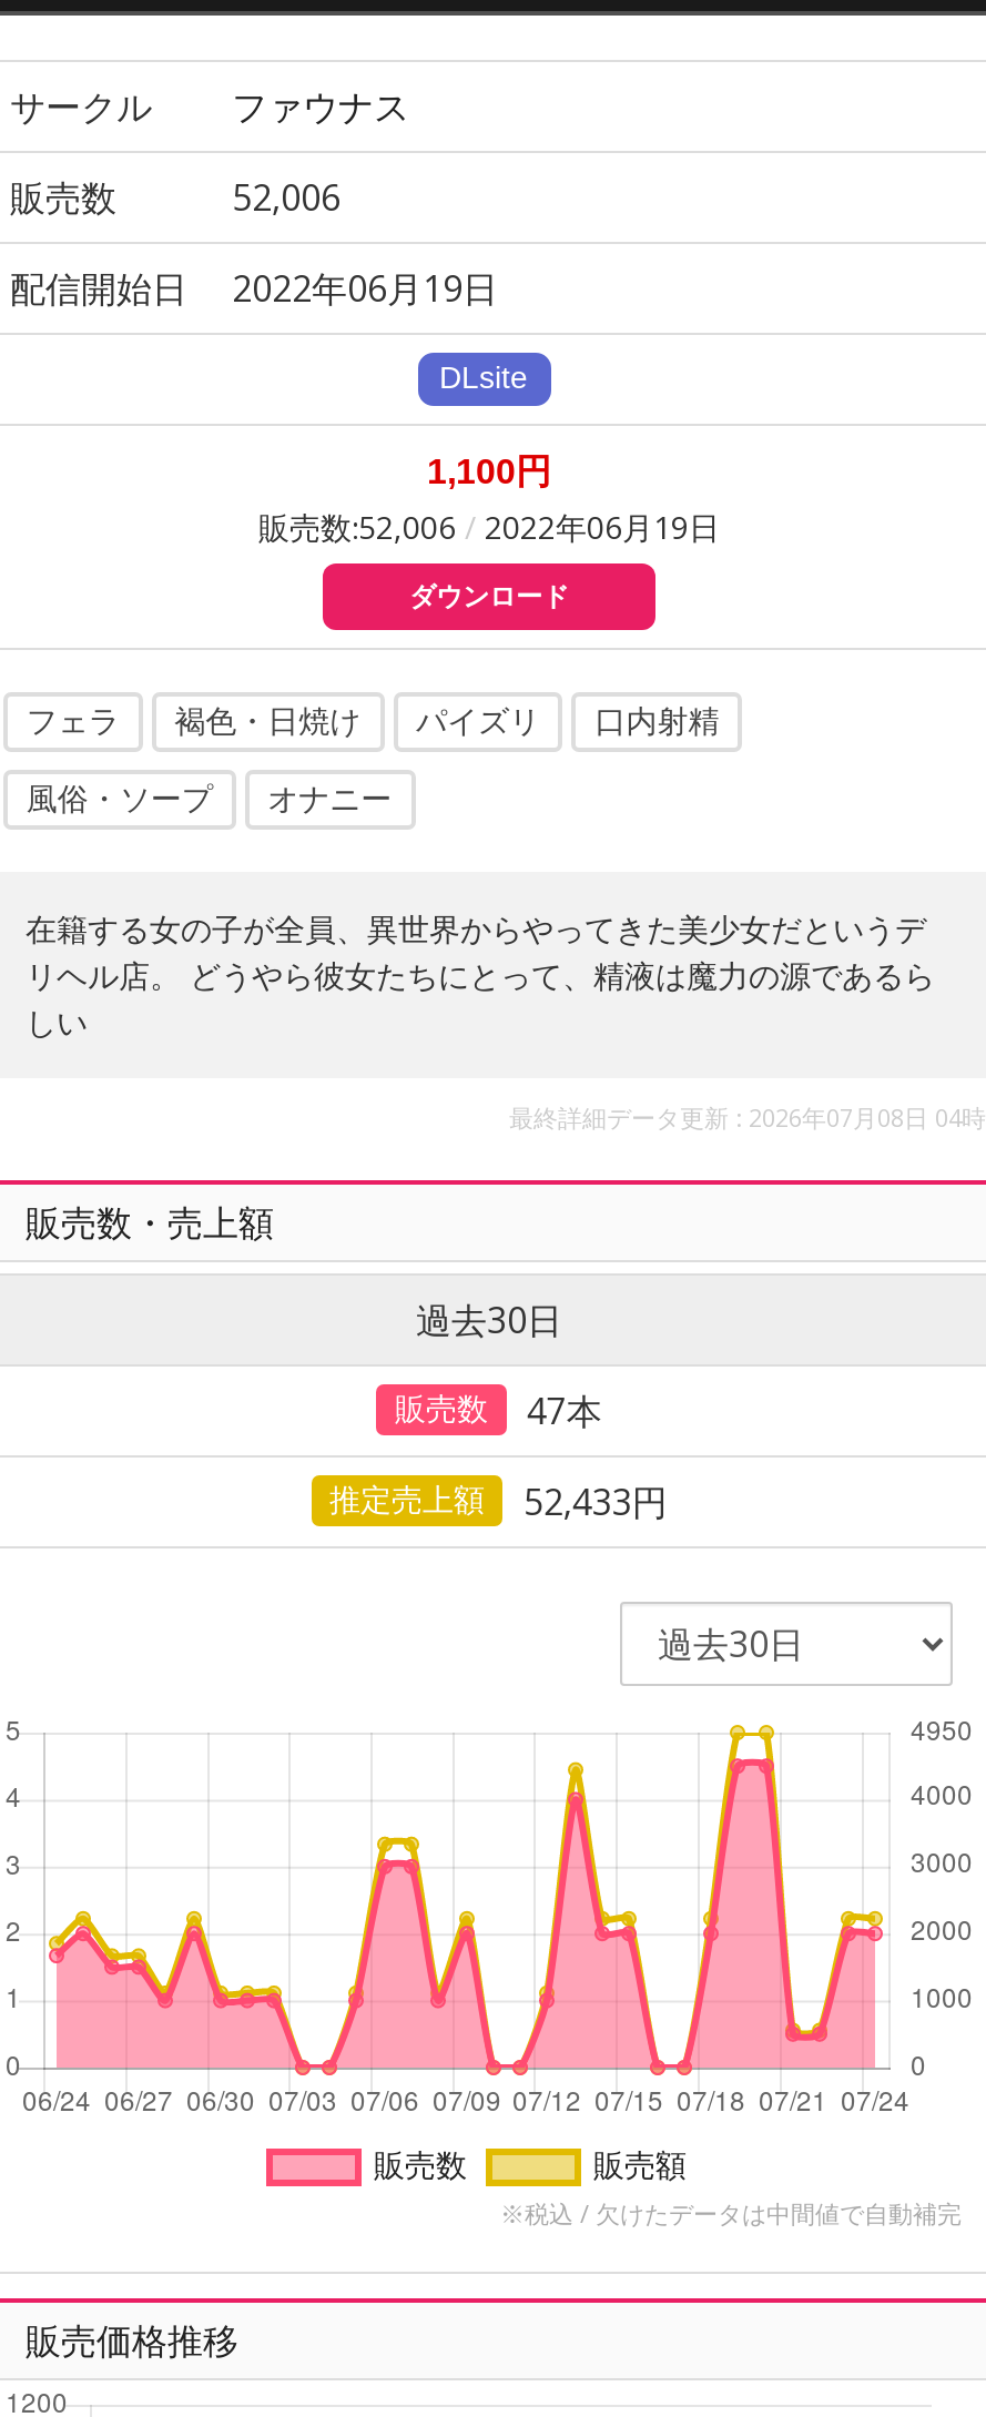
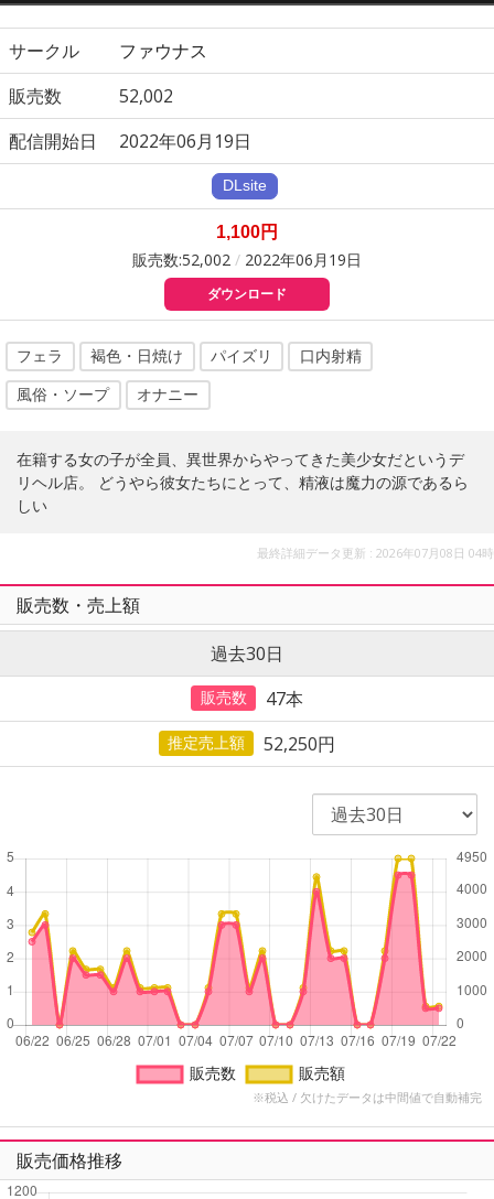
[232,173,340,222] 52,006 -> [119,84,173,108] 52,002
[258,506,720,548] 販売数:52,006 / 2022年06月19日 -> [132,249,362,270] 販売数:52,002 / 2022年06月19日
[329,1477,667,1526] 推定売上額 52,433円 -> [168,732,336,756] 推定売上額 52,250円
[48,1722,884,2076] [image] -> [28,854,443,1029] [image]

